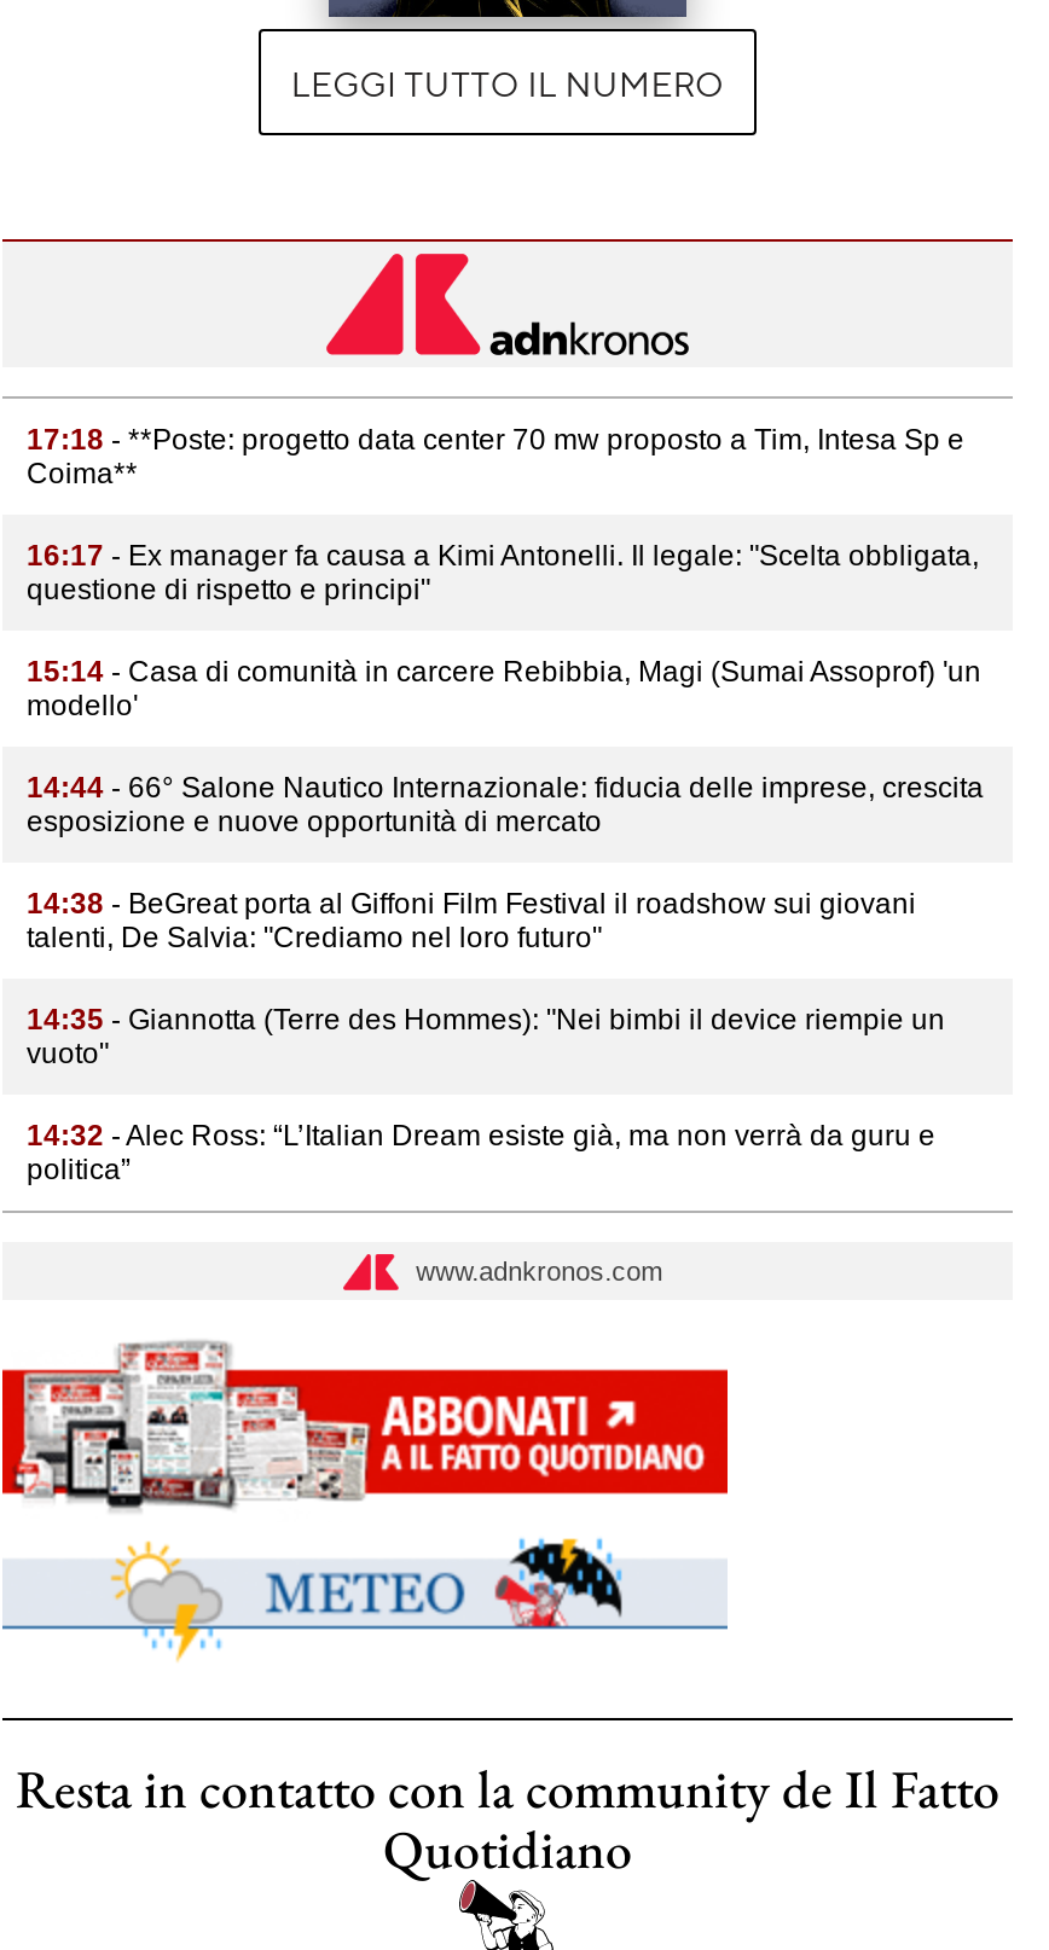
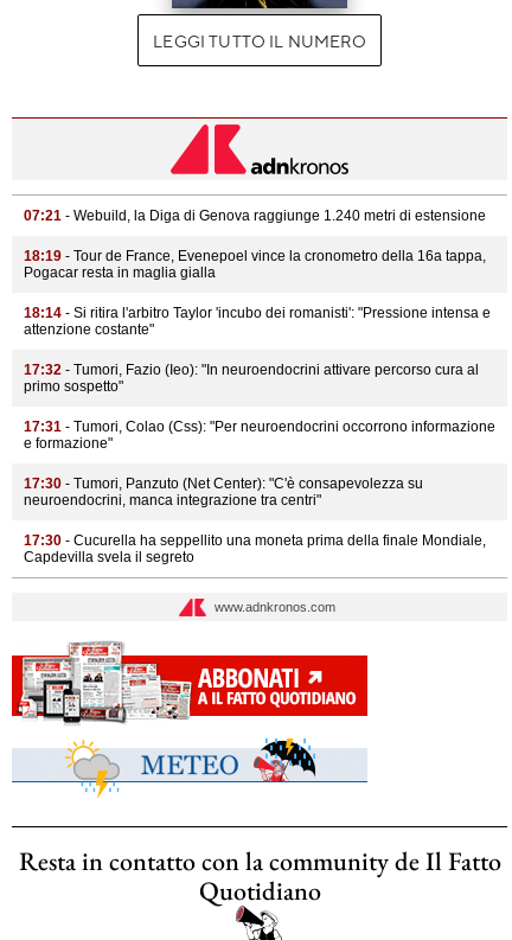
[27,423,964,490] 17:18 - **Poste: progetto data center 70 mw proposto a Tim, Intesa Sp e | Coima** -> [24,207,486,224] 07:21 - Webuild, la Diga di Genova raggiunge 1.240 metri di estensione
[27,539,979,606] 16:17 - Ex manager fa causa a Kimi Antonelli. Il legale: "Scelta obbligata, | questione di rispetto e principi" -> [24,248,486,281] 18:19 - Tour de France, Evenepoel vince la cronometro della 16a tappa, | Pogacar resta in maglia gialla
[27,655,981,722] 15:14 - Casa di comunità in carcere Rebibbia, Magi (Sumai Assoprof) 'un | modello' -> [24,305,491,338] 18:14 - Si ritira l'arbitro Taylor 'incubo dei romanisti': "Pressione intensa e | attenzione costante"
[27,771,984,838] 14:44 - 66° Salone Nautico Internazionale: fiducia delle imprese, crescita | esposizione e nuove opportunità di mercato -> [24,361,479,395] 17:32 - Tumori, Fazio (Ieo): "In neuroendocrini attivare percorso cura al | primo sospetto"
[27,887,916,954] 14:38 - BeGreat porta al Giffoni Film Festival il roadshow sui giovani | talenti, De Salvia: "Crediamo nel loro futuro" -> [24,418,495,452] 17:31 - Tumori, Colao (Css): "Per neuroendocrini occorrono informazione | e formazione"
[27,1003,945,1070] 14:35 - Giannotta (Terre des Hommes): "Nei bimbi il device riempie un | vuoto" -> [24,475,423,508] 17:30 - Tumori, Panzuto (Net Center): "C'è consapevolezza su | neuroendocrini, manca integrazione tra centri"
[27,1119,935,1186] 14:32 - Alec Ross: “L’Italian Dream esiste già, ma non verrà da guru e | politica” -> [24,532,486,565] 17:30 - Cucurella ha seppellito una moneta prima della finale Mondiale, | Capdevilla svela il segreto

